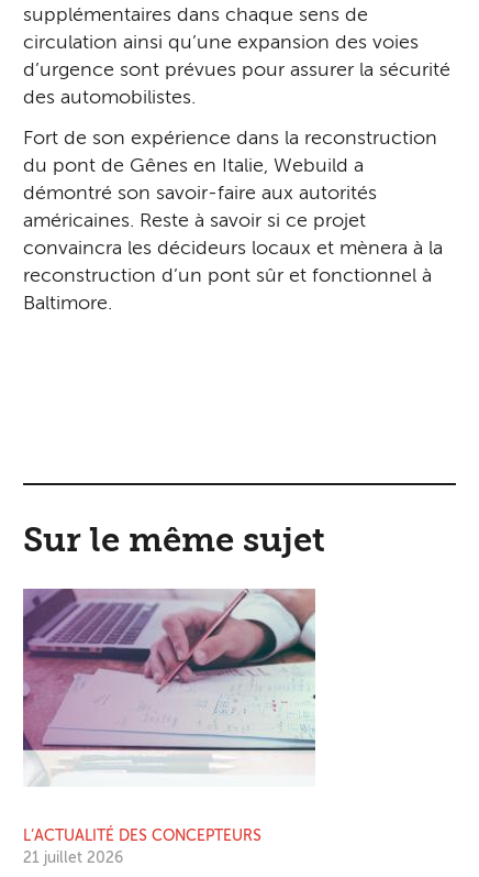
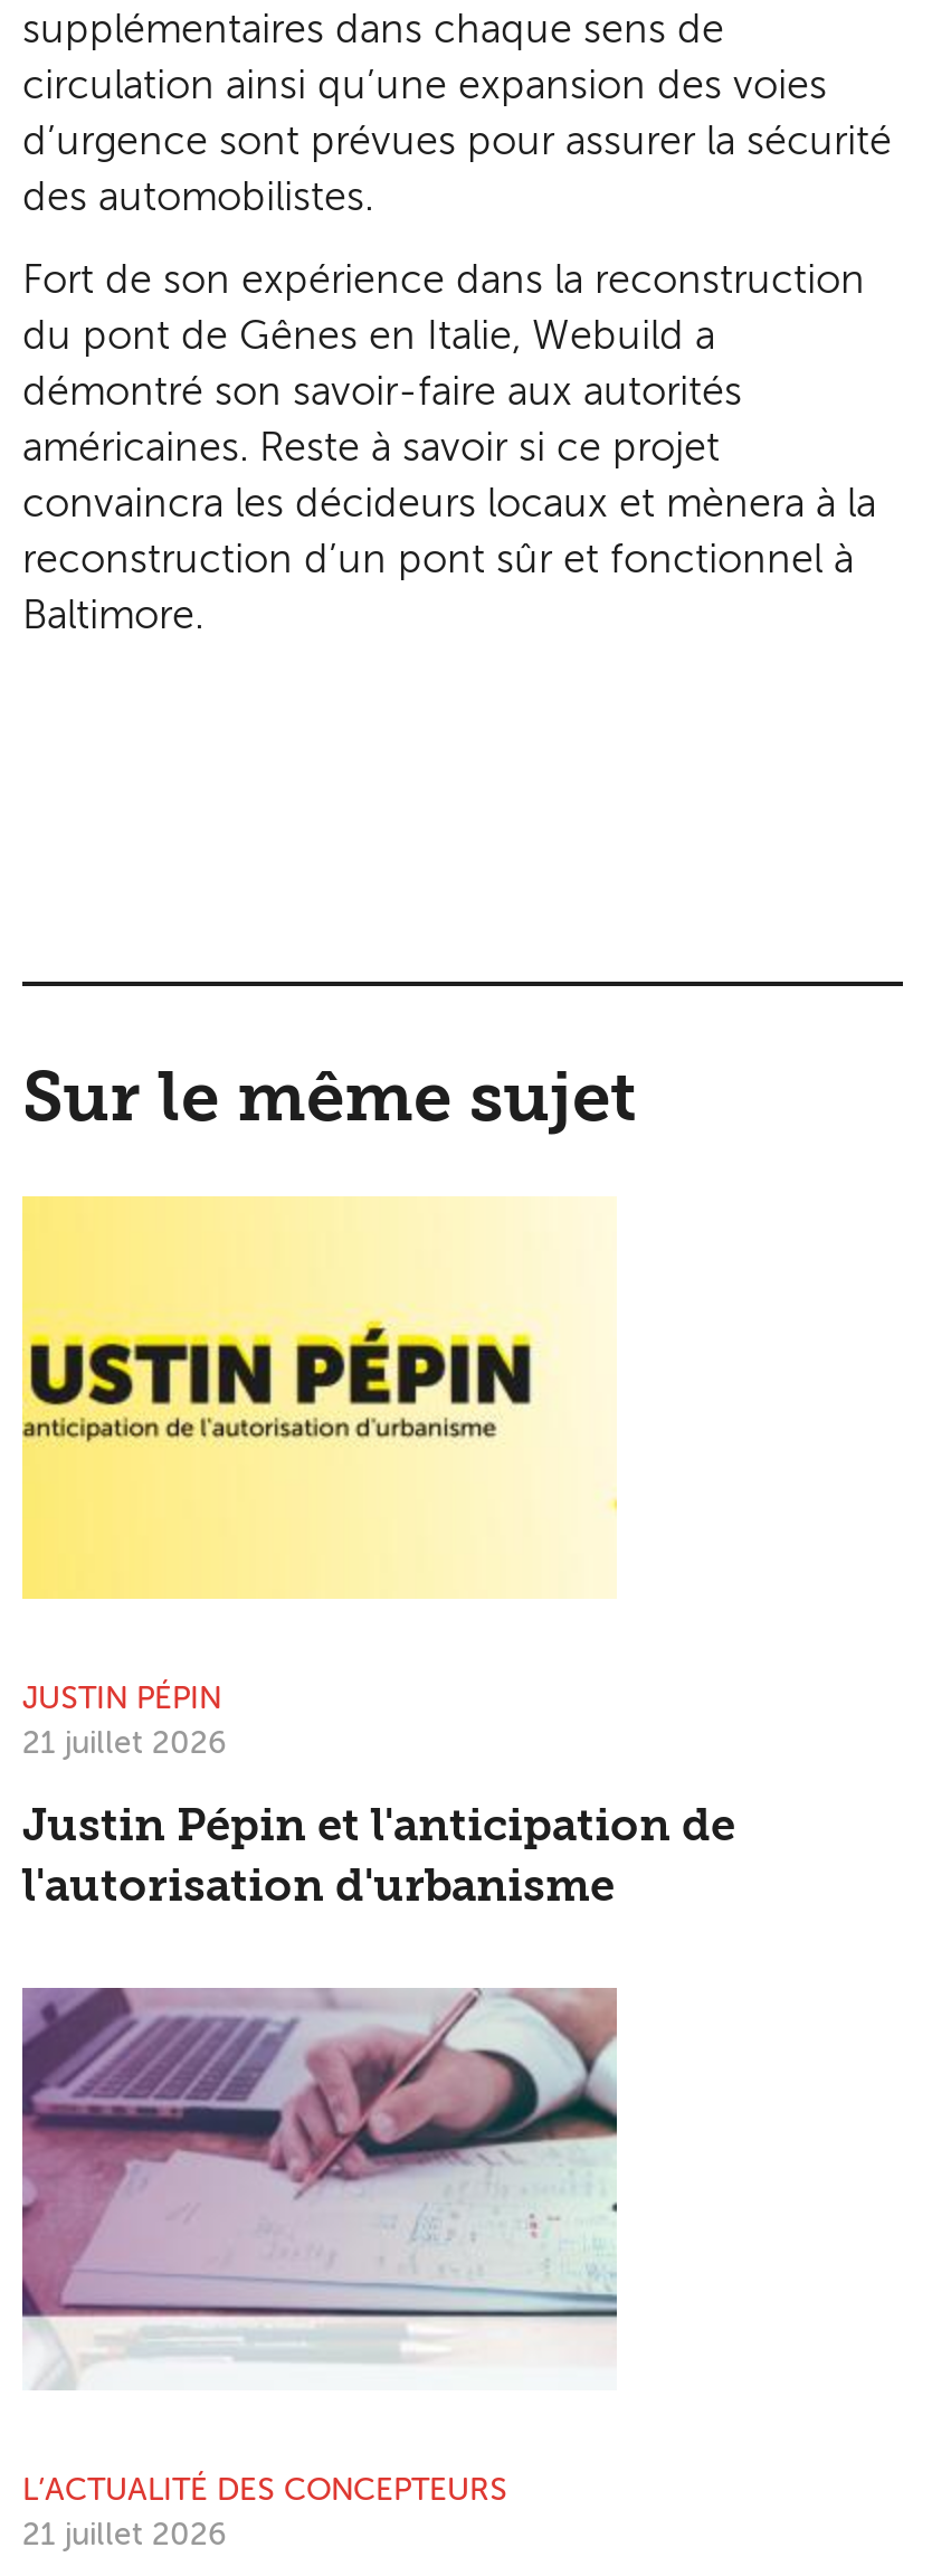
none -> [20,1194,735,1912] [image] | JUSTIN PÉPIN | 21 juillet 2026 | Justin Pépin et l'anticipation de | l'autorisation d'urbanisme

